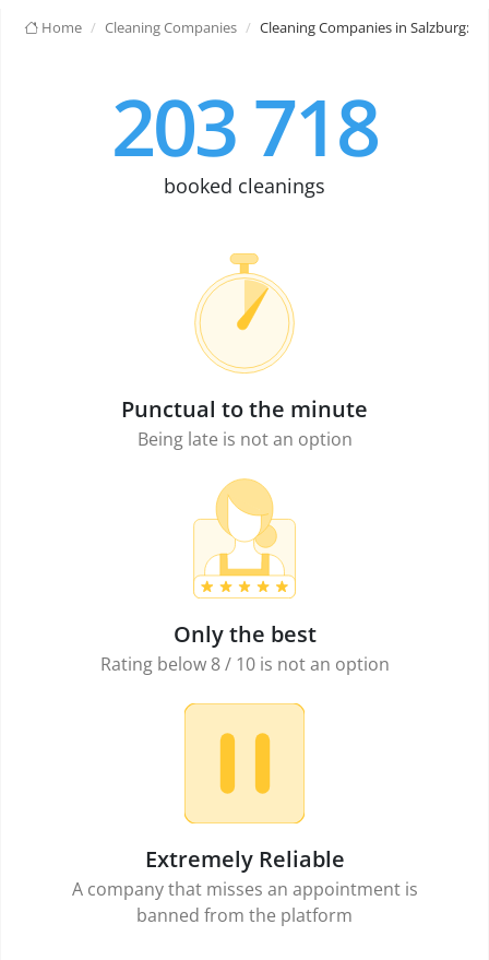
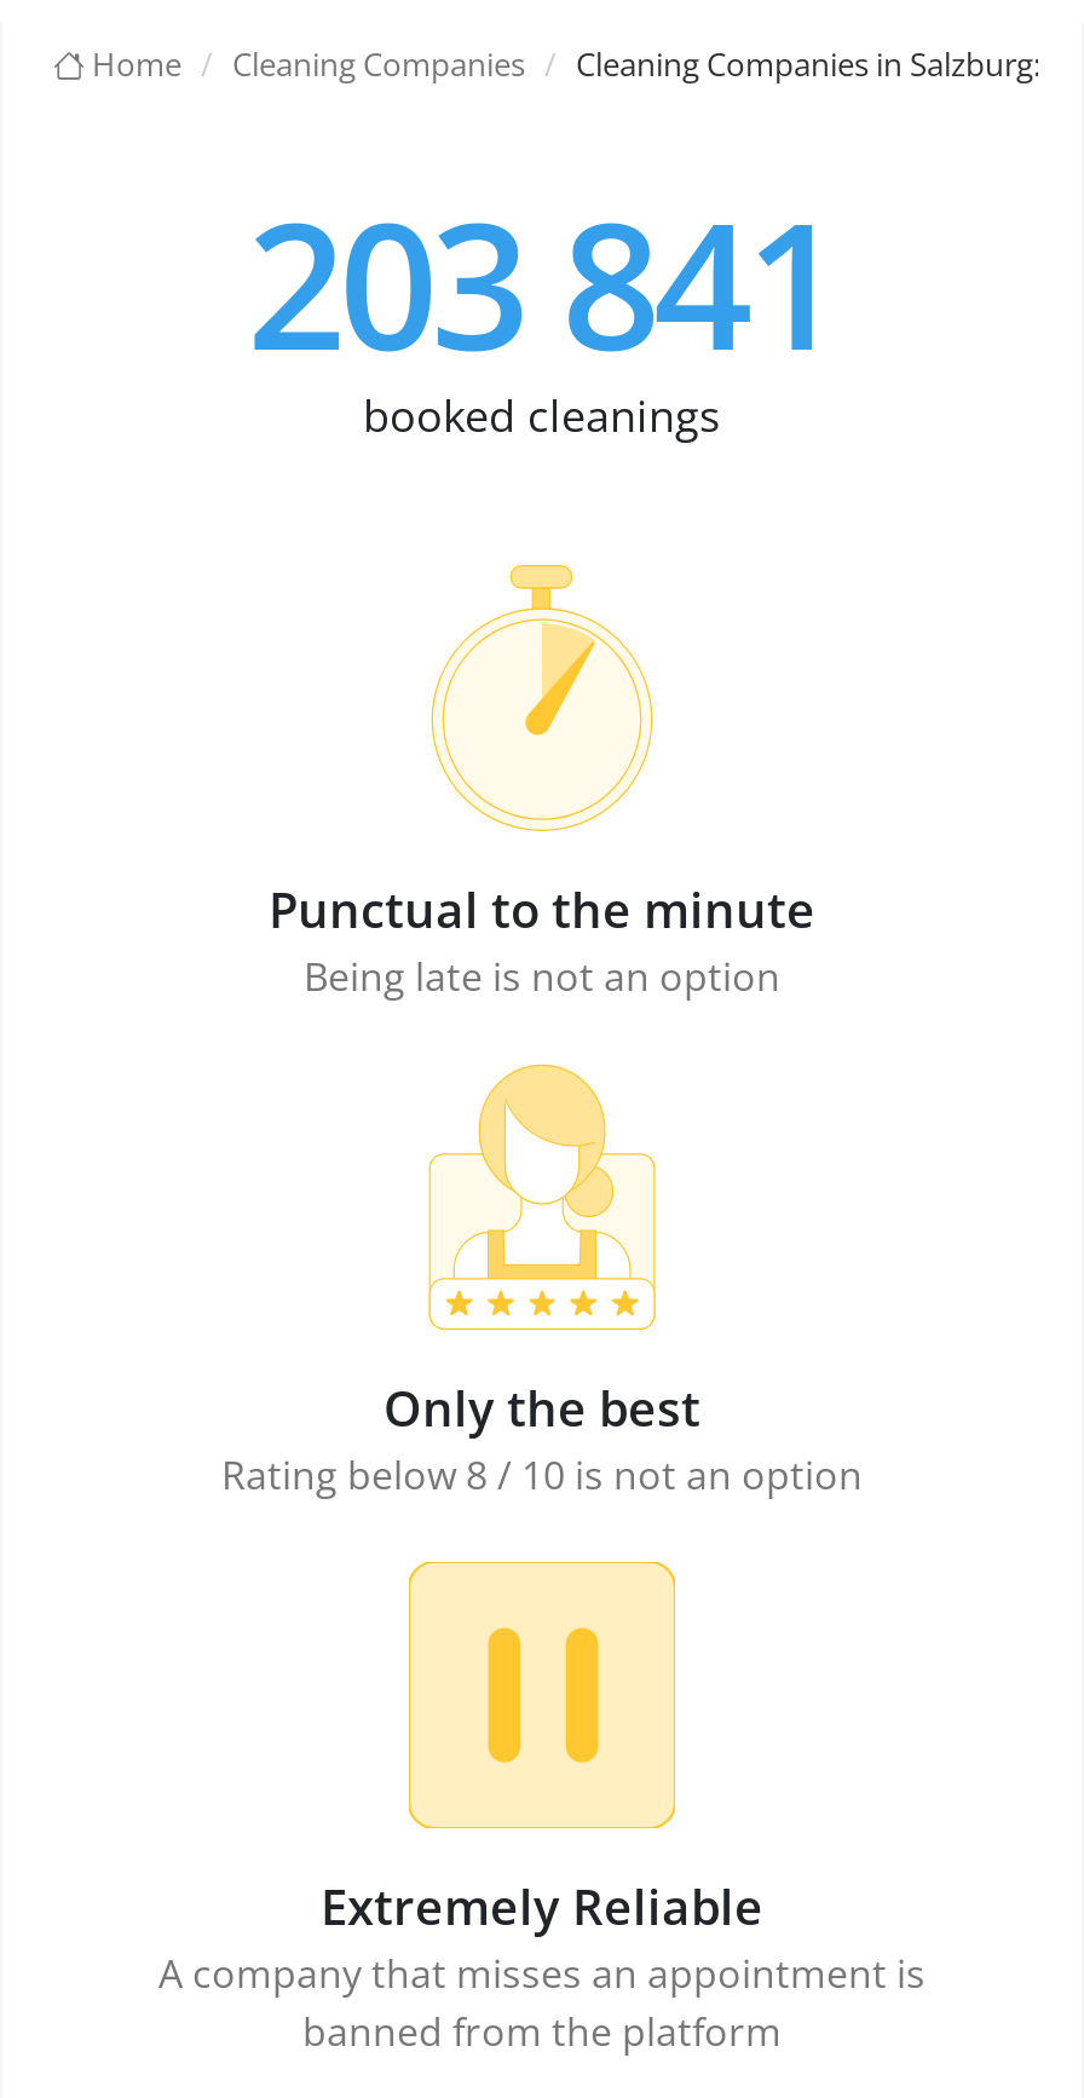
[111,72,378,179] 203 718 -> [247,163,837,400] 203 841

